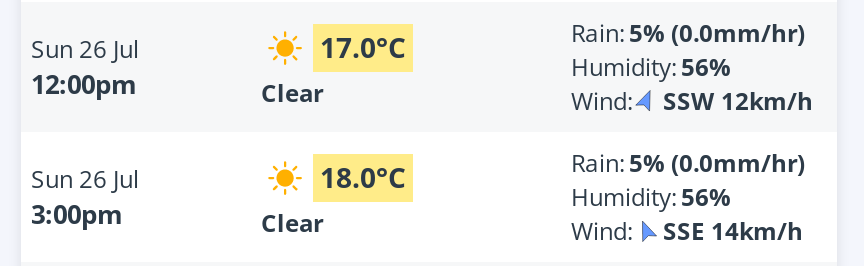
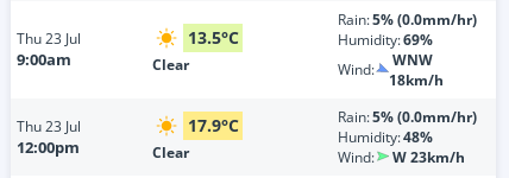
[31,31,139,101] Sun 26 Jul | 12:00pm -> [17,28,81,69] Thu 23 Jul | 9:00am
[320,28,406,66] 17.0°C -> [187,26,238,49] 13.5°C
[571,49,731,83] Humidity: 56% -> [338,29,433,49] Humidity: 69%
[663,83,813,117] SSW 12km/h -> [389,49,444,90] WNW | 18km/h
[31,161,139,231] Sun 26 Jul | 3:00pm -> [17,116,81,157] Thu 23 Jul | 12:00pm
[320,158,406,196] 18.0°C -> [187,114,238,136] 17.9°C
[571,179,731,213] Humidity: 56% -> [338,126,433,147] Humidity: 48%
[571,213,803,247] Wind: SSE 14km/h -> [338,147,465,167] Wind: W 23km/h

